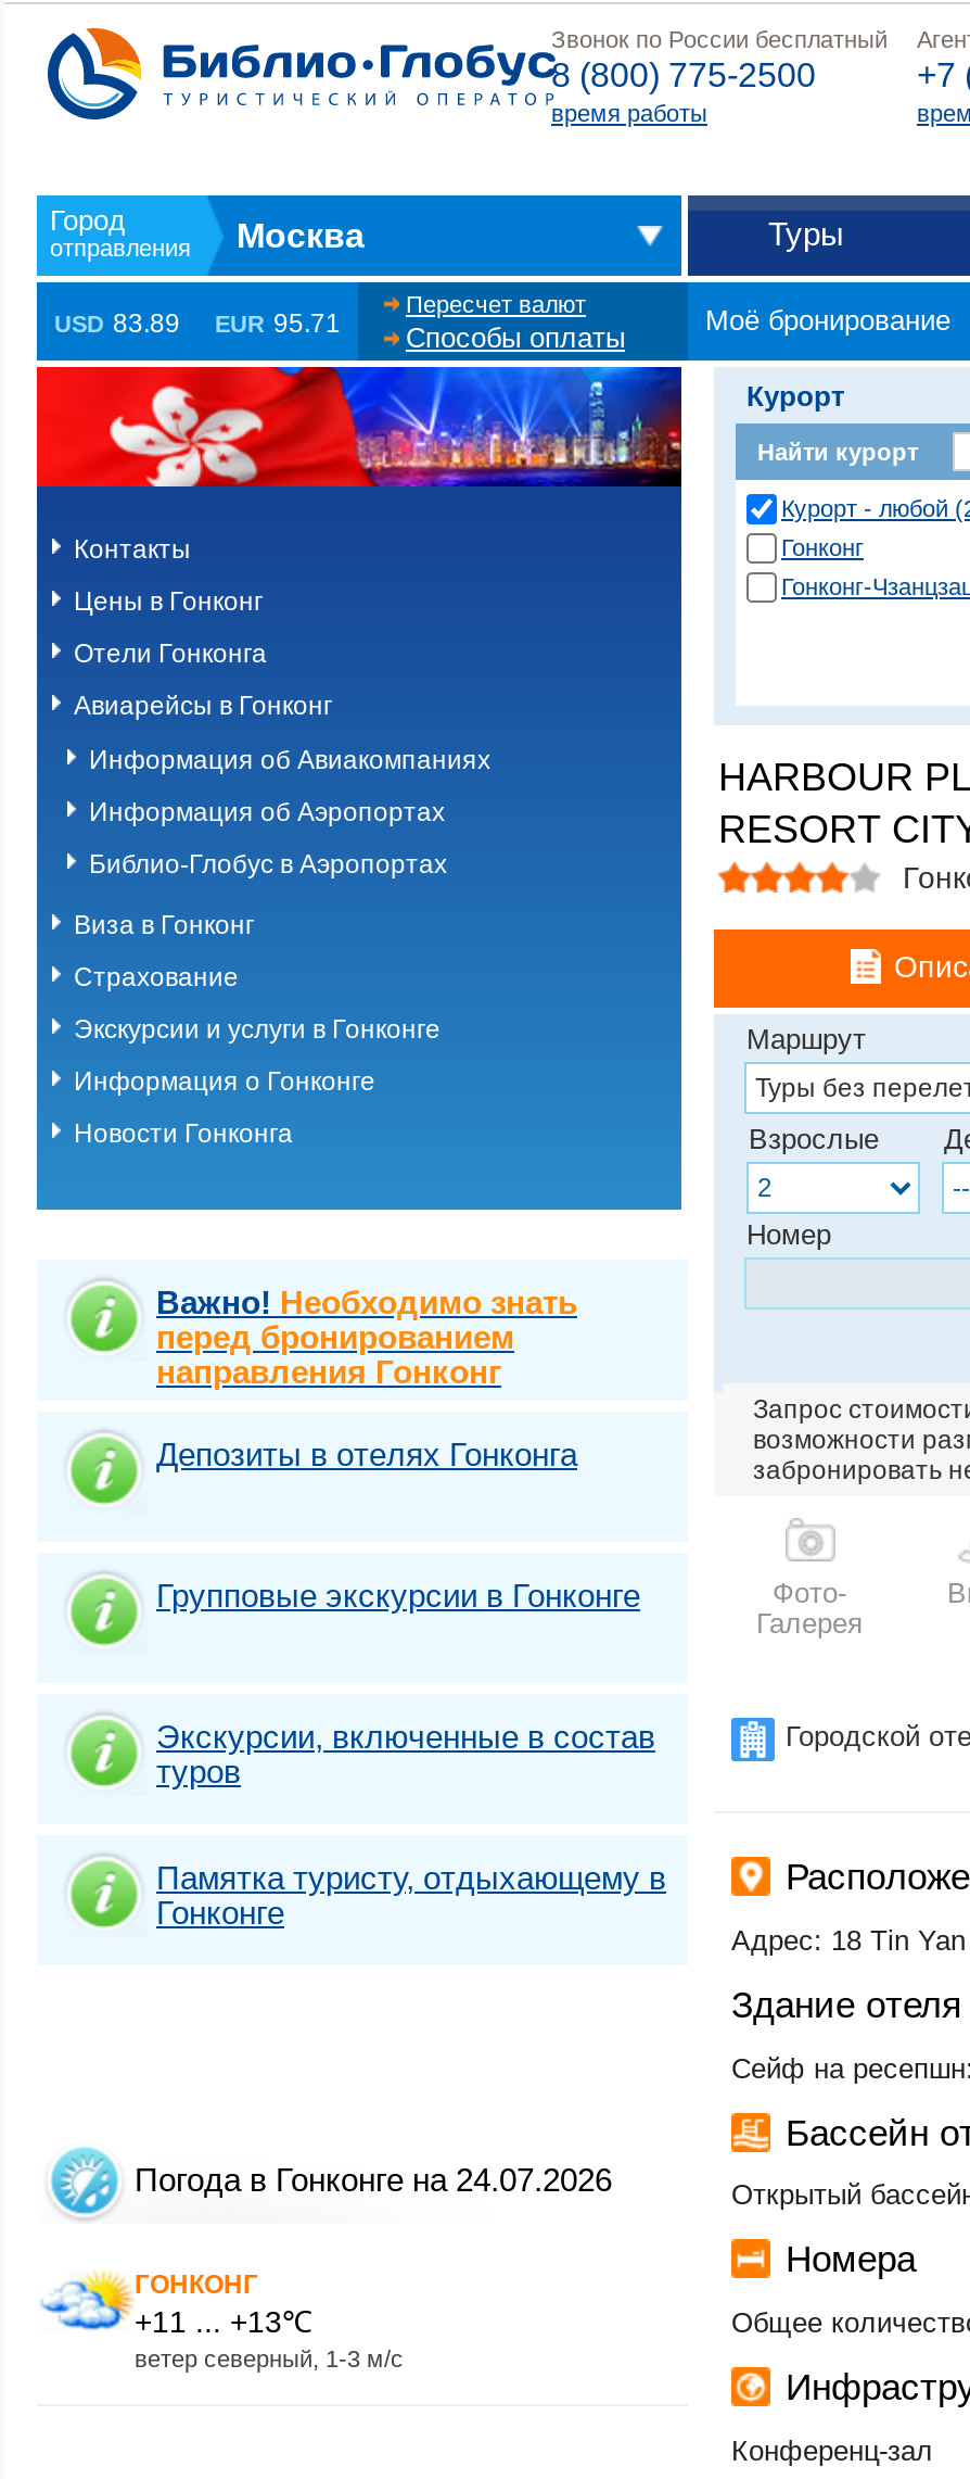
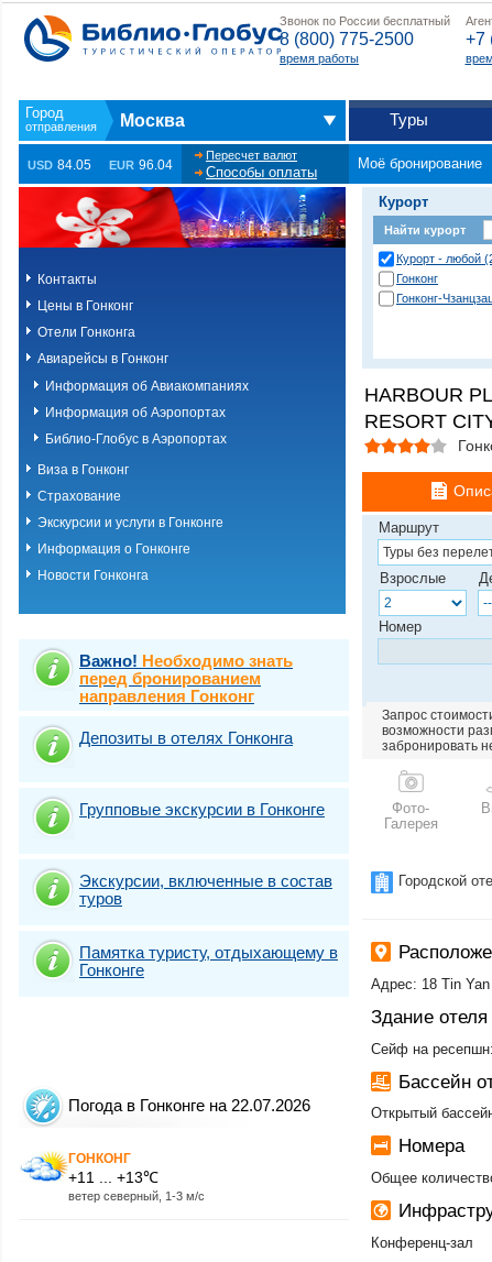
[54,308,180,339] USD 83.89 -> [28,157,91,173] USD 84.05
[215,308,341,339] EUR 95.71 -> [109,157,173,173] EUR 96.04
[135,2161,612,2198] Погода в Гонконге на 24.07.2026 -> [68,1096,310,1115] Погода в Гонконге на 22.07.2026

